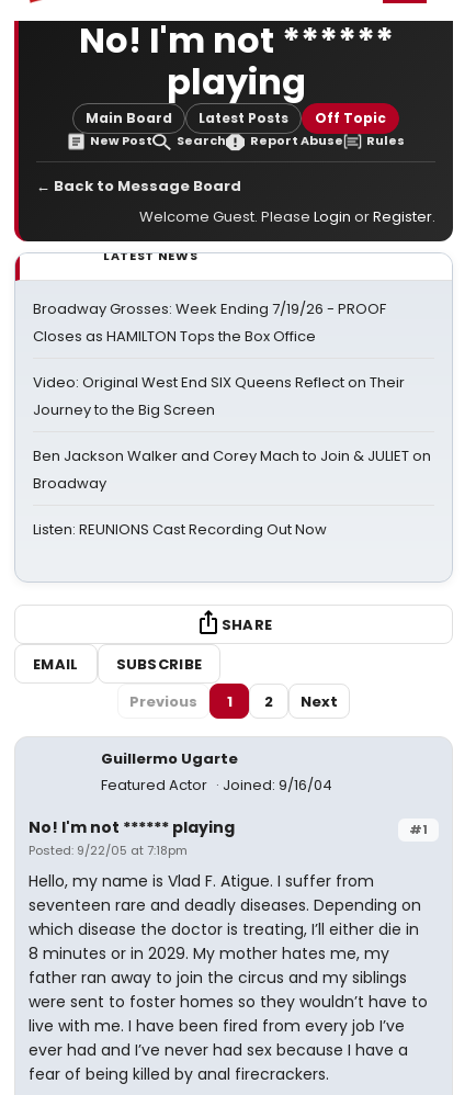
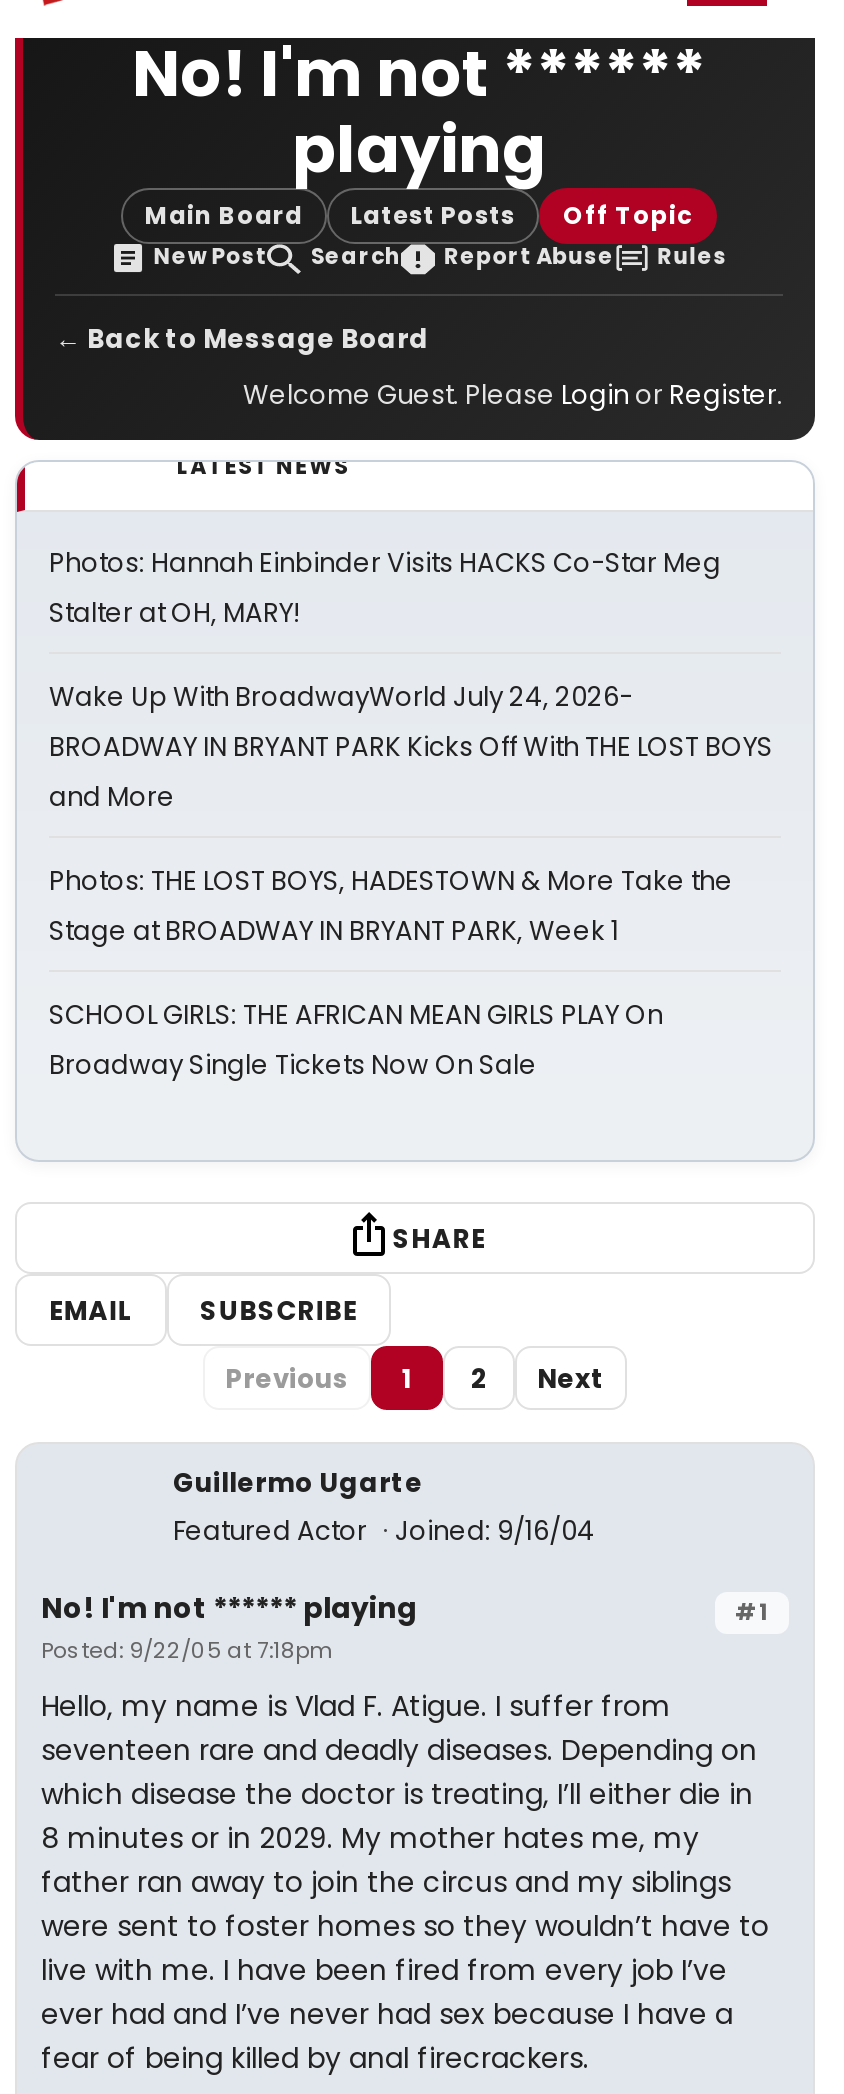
[33,298,386,347] Broadway Grosses: Week Ending 7/19/26 - PROOF | Closes as HAMILTON Tops the Box Office -> [49,544,721,632] Photos: Hannah Einbinder Visits HACKS Co-Star Meg | Stalter at OH, MARY!
[33,372,405,420] Video: Original West End SIX Queens Reflect on Their | Journey to the Big Screen -> [49,678,773,816] Wake Up With BroadwayWorld July 24, 2026- | BROADWAY IN BRYANT PARK Kicks Off With THE LOST BOYS | and More
[33,445,431,494] Ben Jackson Walker and Corey Mach to Join & JULIET on | Broadway -> [49,862,733,950] Photos: THE LOST BOYS, HADESTOWN & More Take the | Stage at BROADWAY IN BRYANT PARK, Week 1
[33,519,327,540] Listen: REUNIONS Cast Recording Out Now -> [49,996,663,1084] SCHOOL GIRLS: THE AFRICAN MEAN GIRLS PLAY On | Broadway Single Tickets Now On Sale

